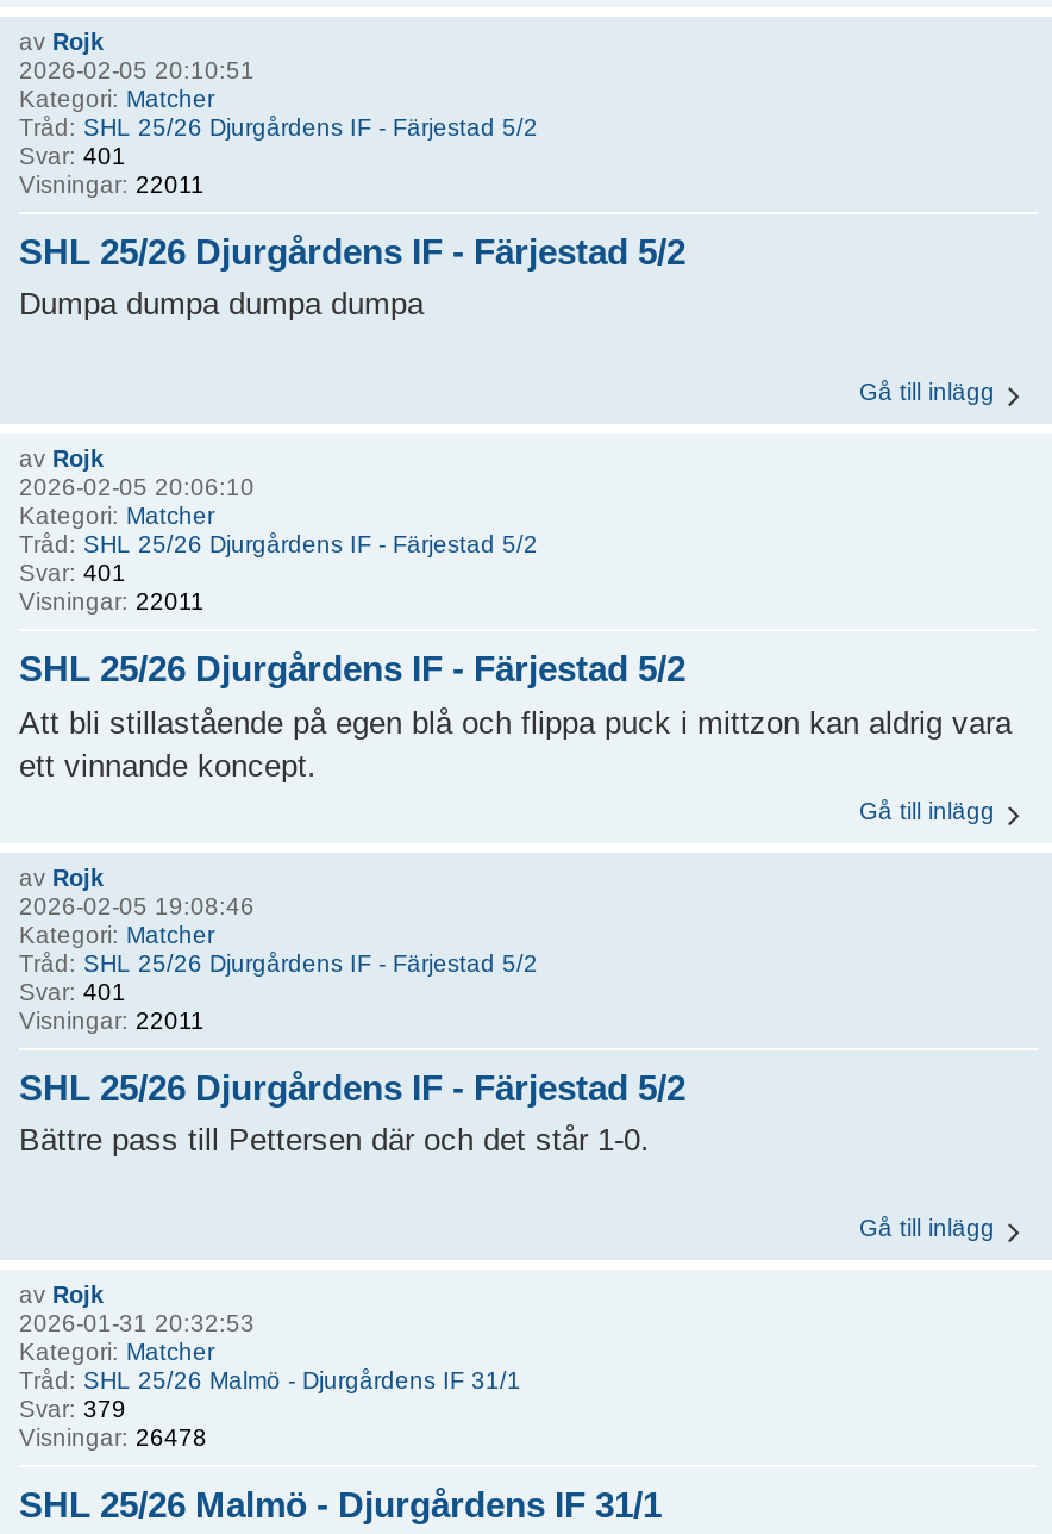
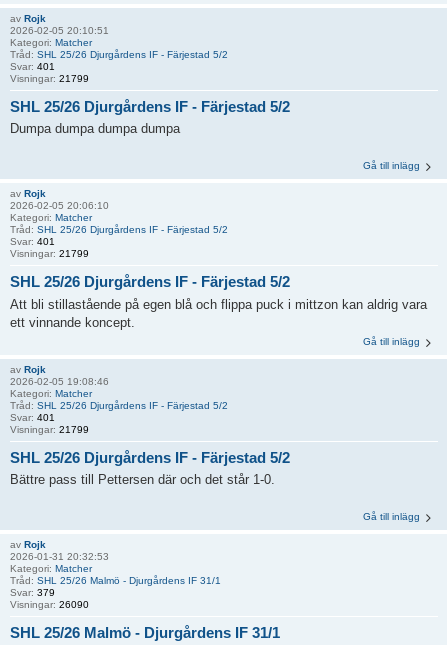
[19,171,205,197] Visningar: 22011 -> [10,73,89,84] Visningar: 21799
[19,589,205,616] Visningar: 22011 -> [10,248,89,259] Visningar: 21799
[19,1007,205,1034] Visningar: 22011 -> [10,424,89,435] Visningar: 21799
[19,1425,207,1452] Visningar: 26478 -> [10,599,89,610] Visningar: 26090

